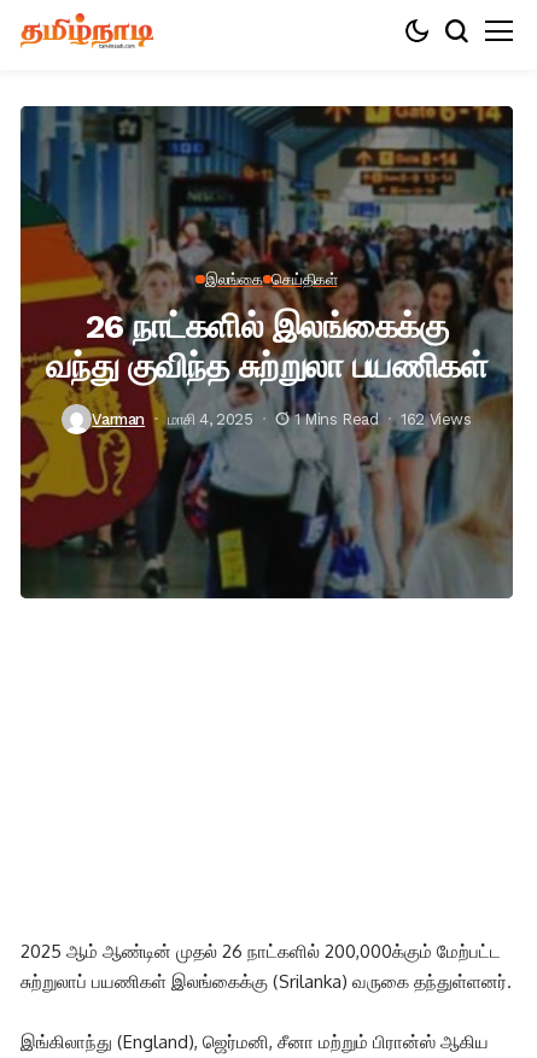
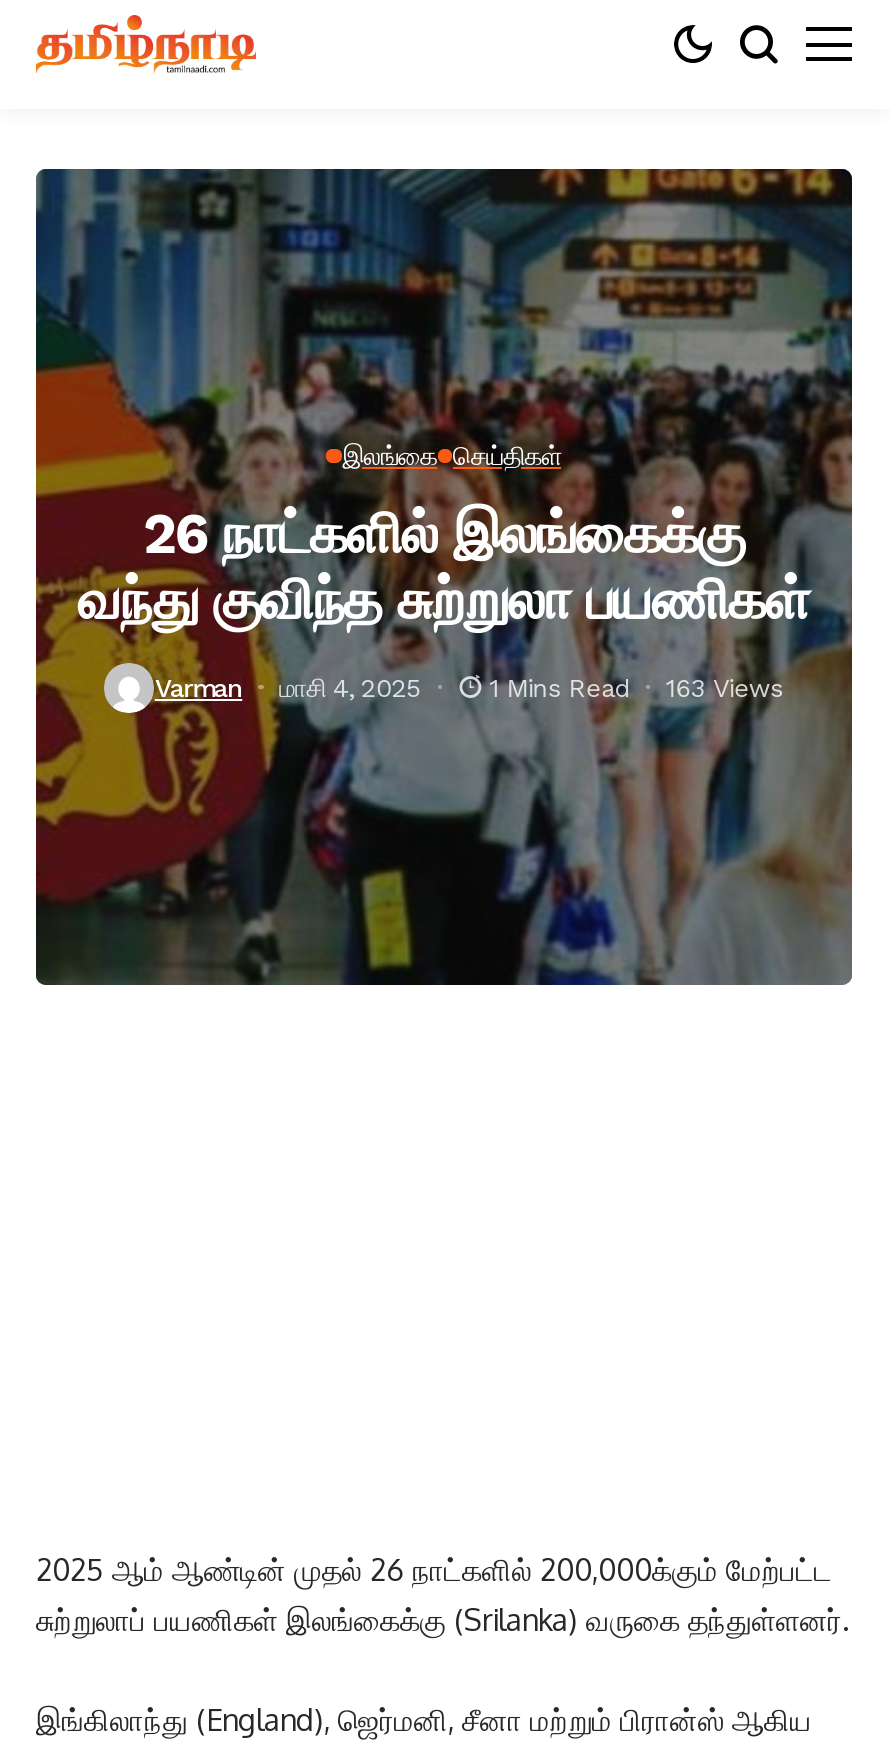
[294,410,471,428] 1 Mins Read 162 Views -> [490,672,783,702] 1 Mins Read 163 Views

